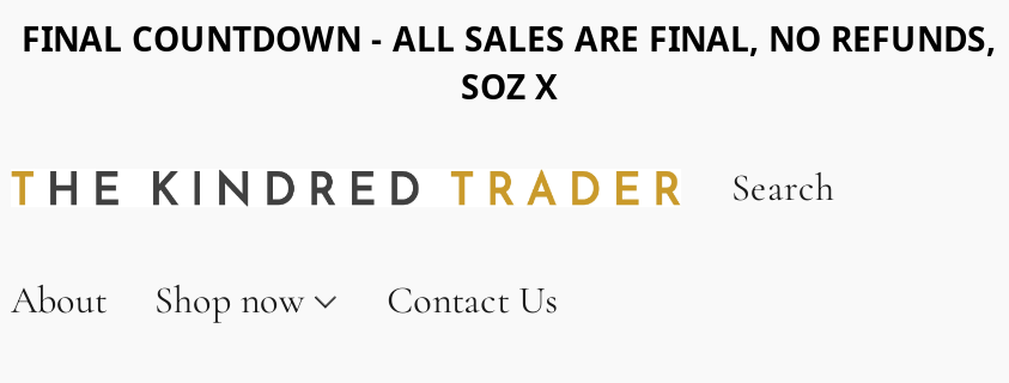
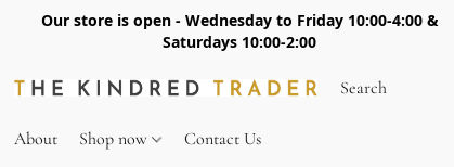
[22,16,996,109] FINAL COUNTDOWN - ALL SALES ARE FINAL, NO REFUNDS, | SOZ X -> [41,10,438,52] Our store is open - Wednesday to Friday 10:00-4:00 & | Saturdays 10:00-2:00

